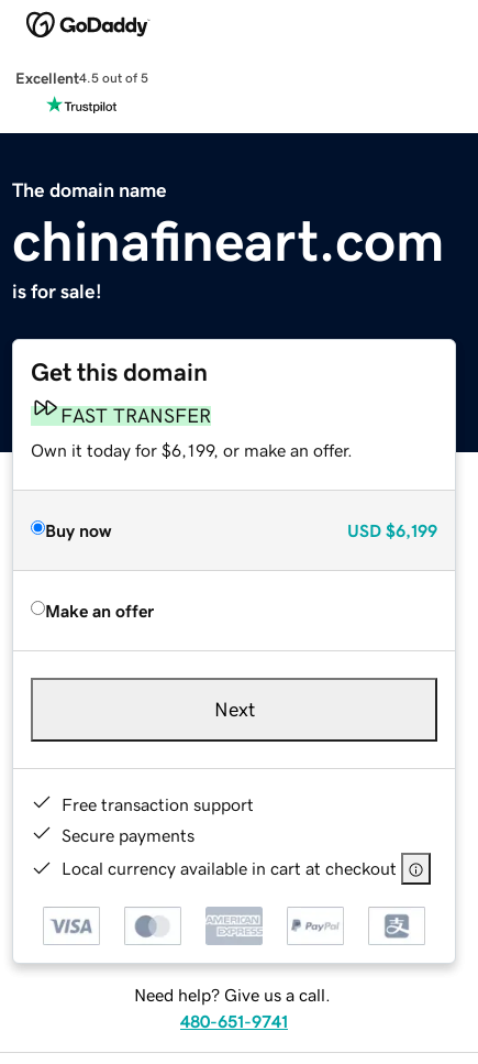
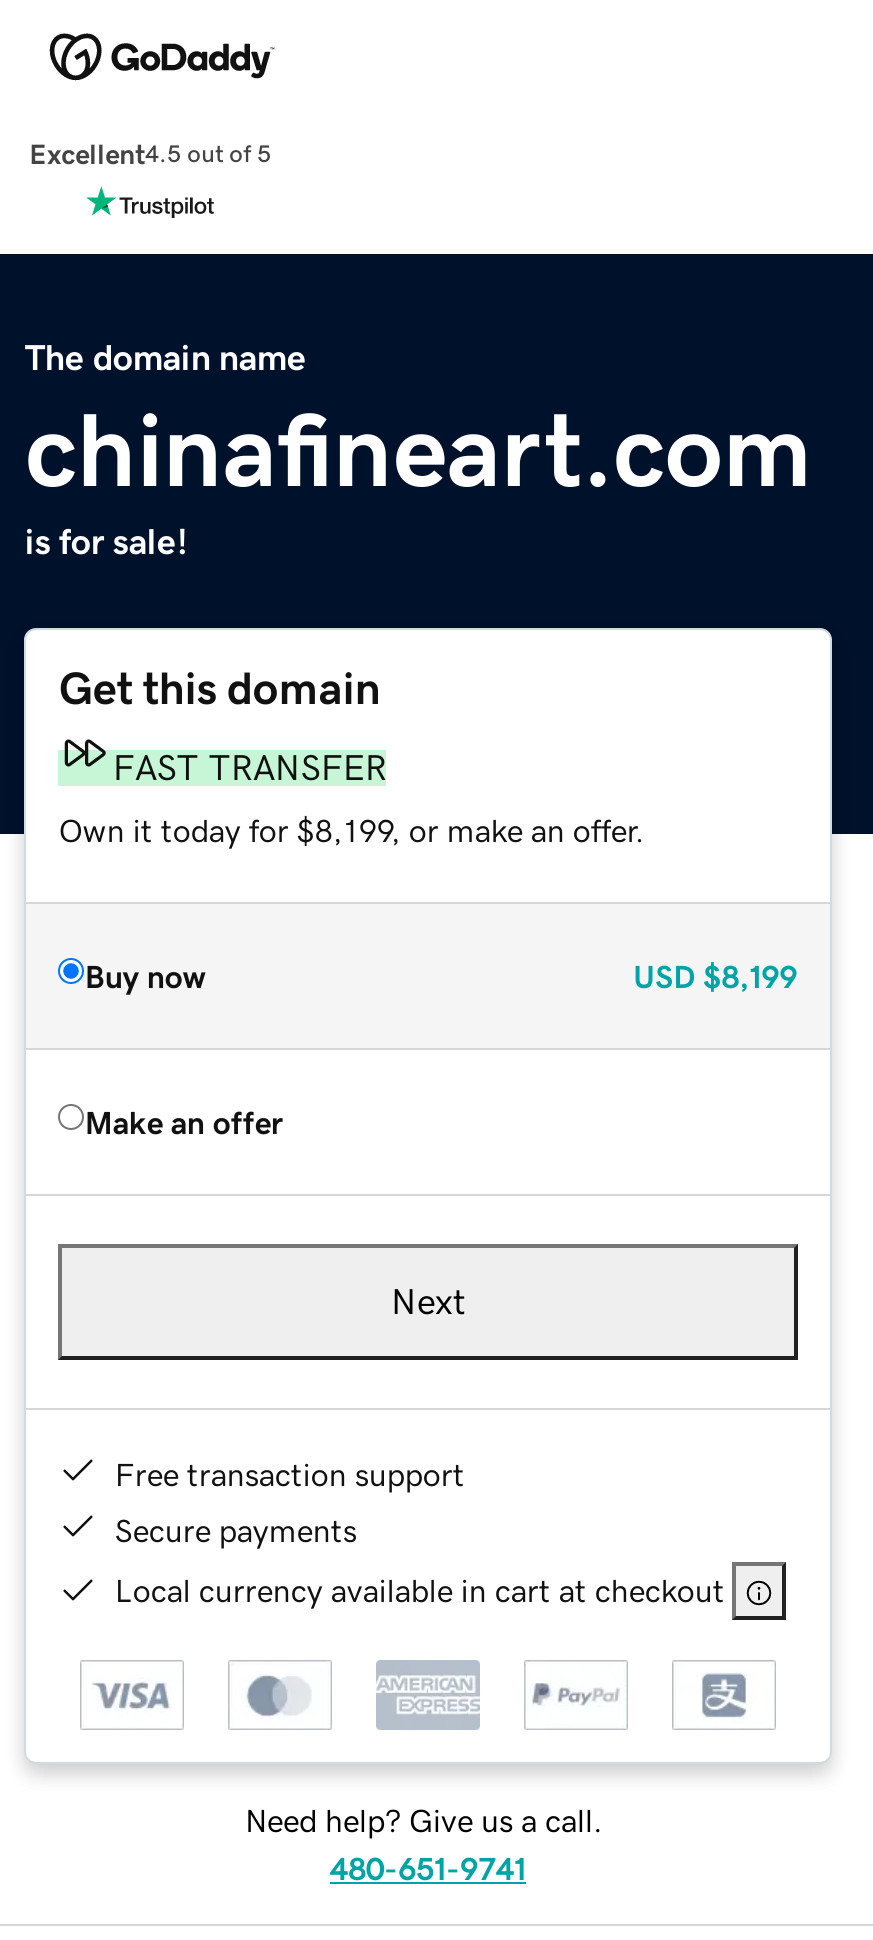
[31,441,353,458] Own it today for $6,199, or make an offer. -> [59,813,645,845] Own it today for $8,199, or make an offer.
[347,521,437,539] USD $6,199 -> [633,959,797,991] USD $8,199

